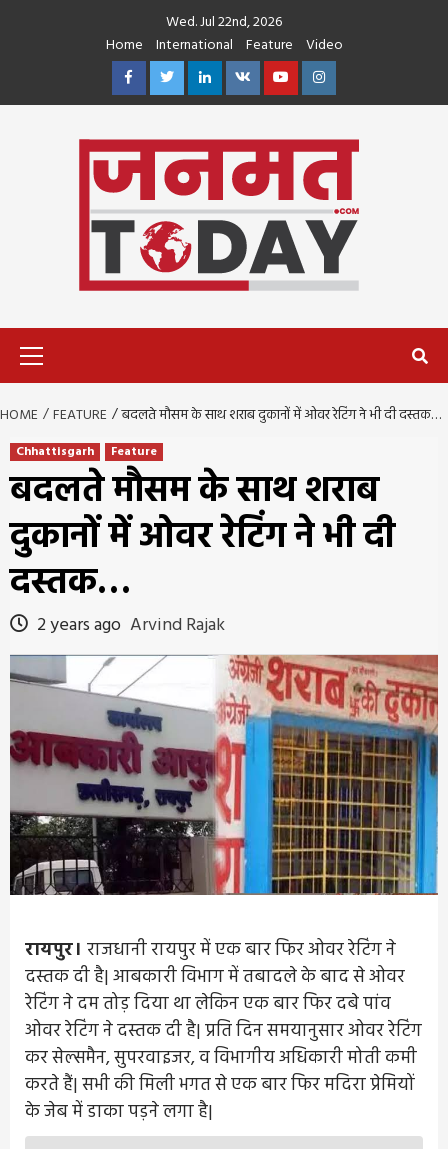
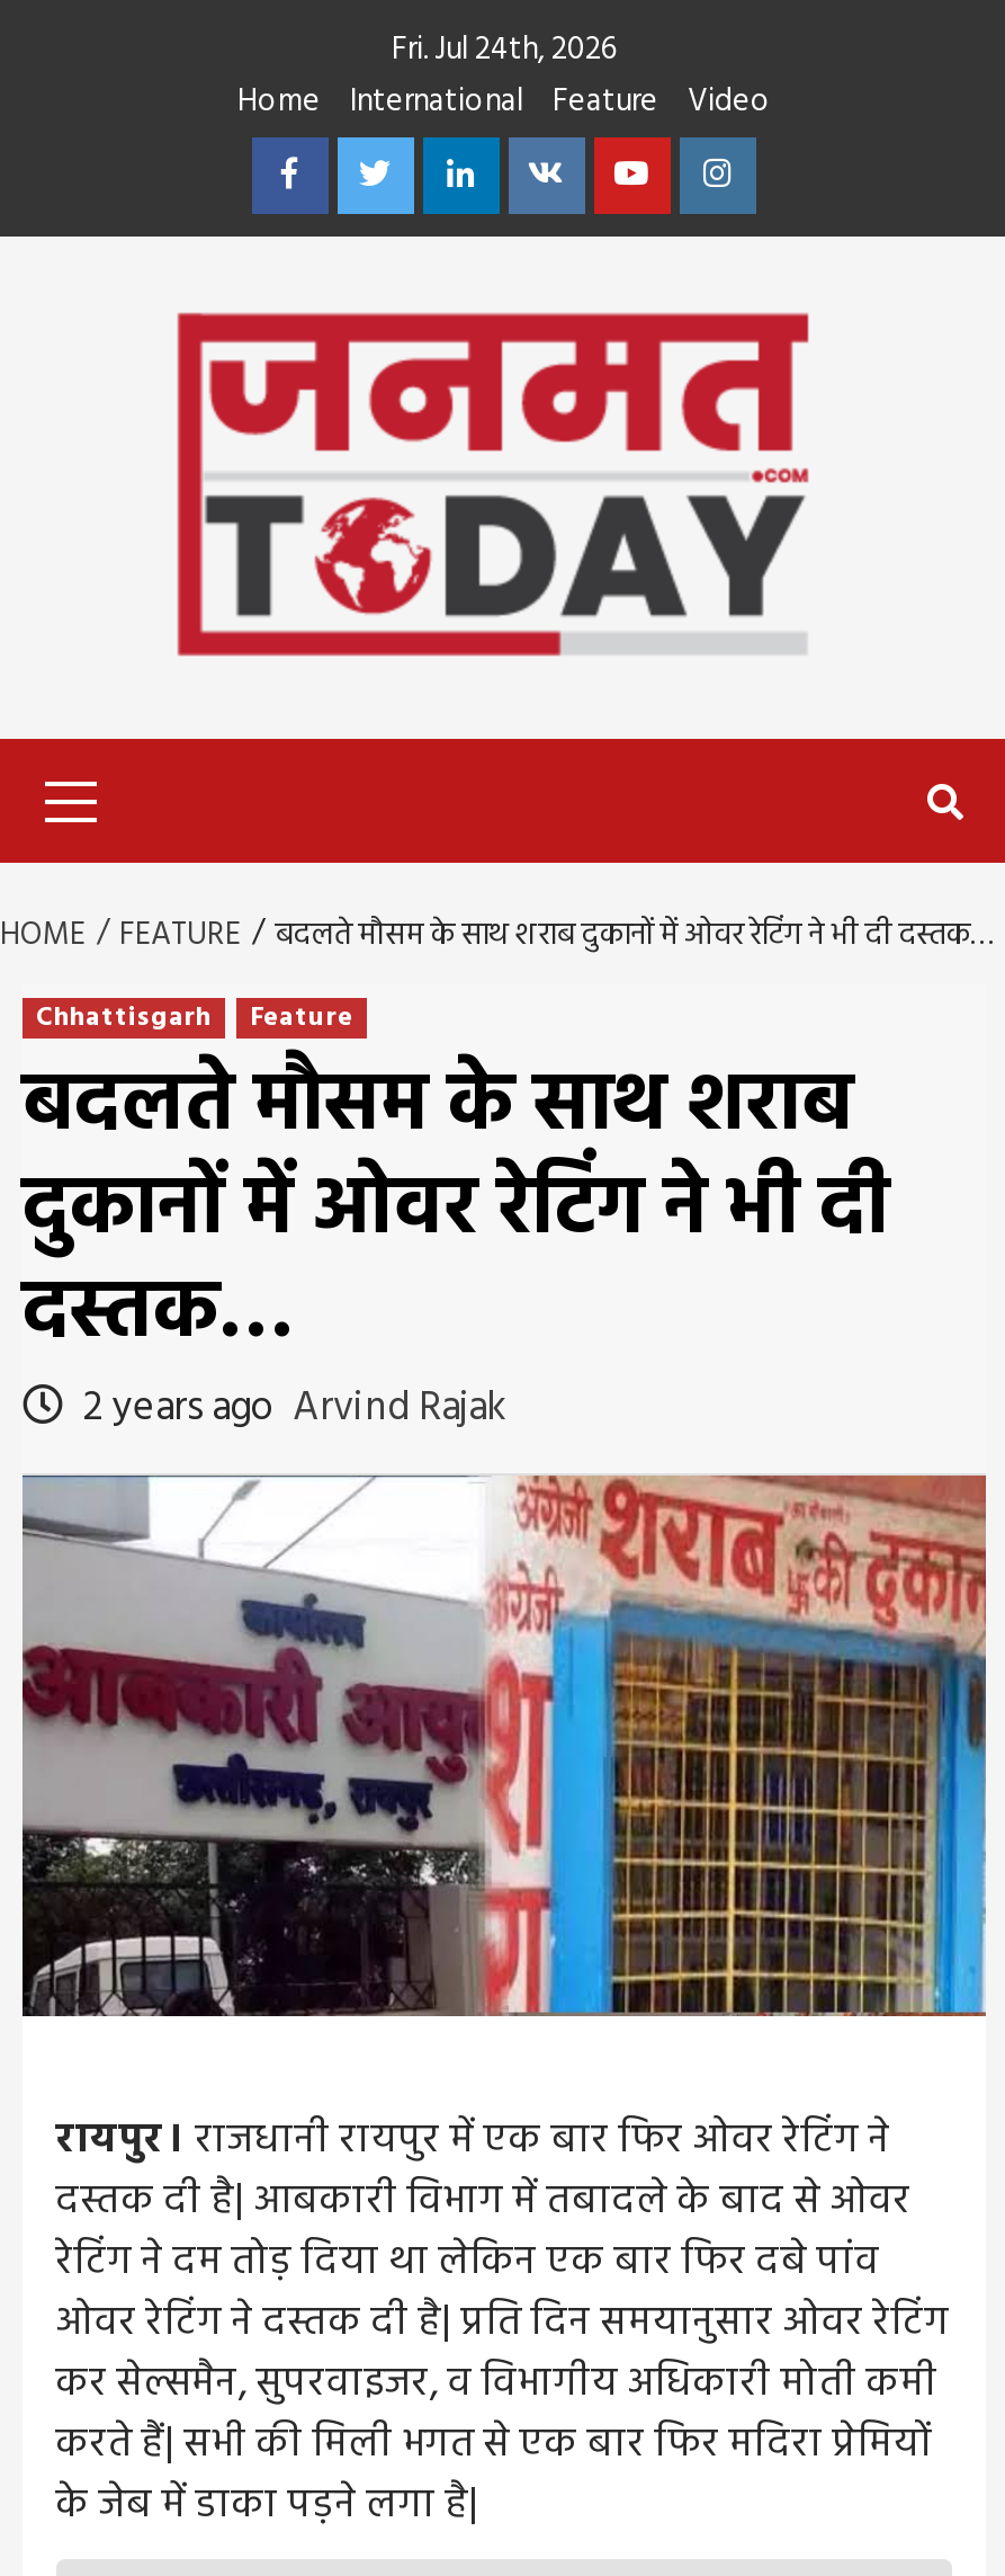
[166,11,282,34] Wed. Jul 22nd, 2026 -> [392,25,617,77] Fri. Jul 24th, 2026

